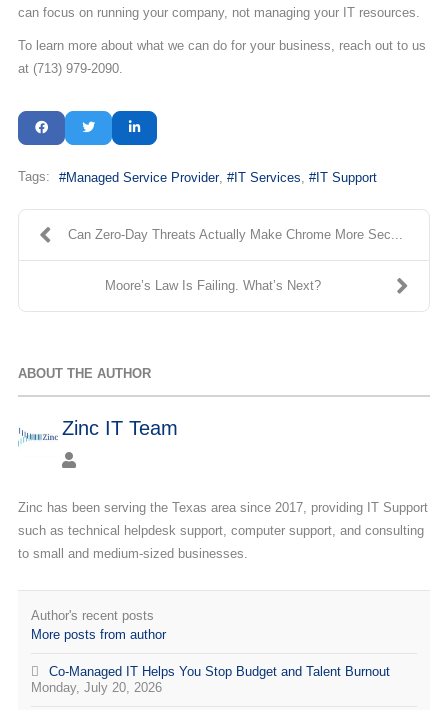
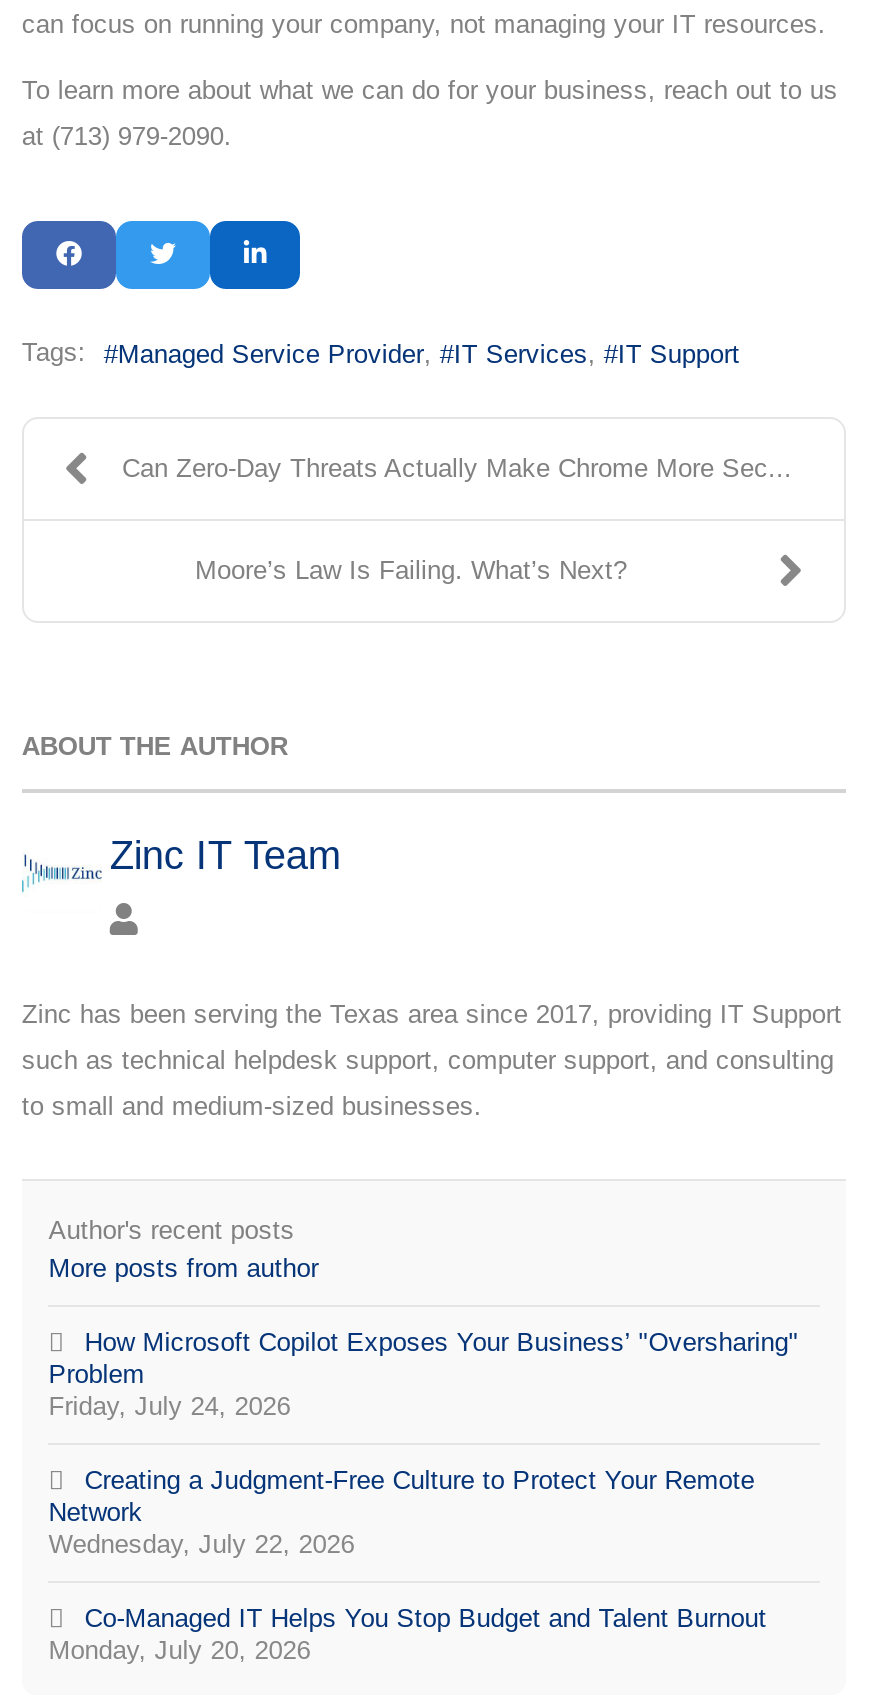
none -> [48,1391,290,1421] Friday, July 24, 2026
none -> [48,1327,798,1389] How Microsoft Copilot Exposes Your Business’ "Oversharing" | Problem
none -> [48,1529,354,1559] Wednesday, July 22, 2026
none -> [48,1465,754,1527] Creating a Judgment-Free Culture to Protect Your Remote | Network

